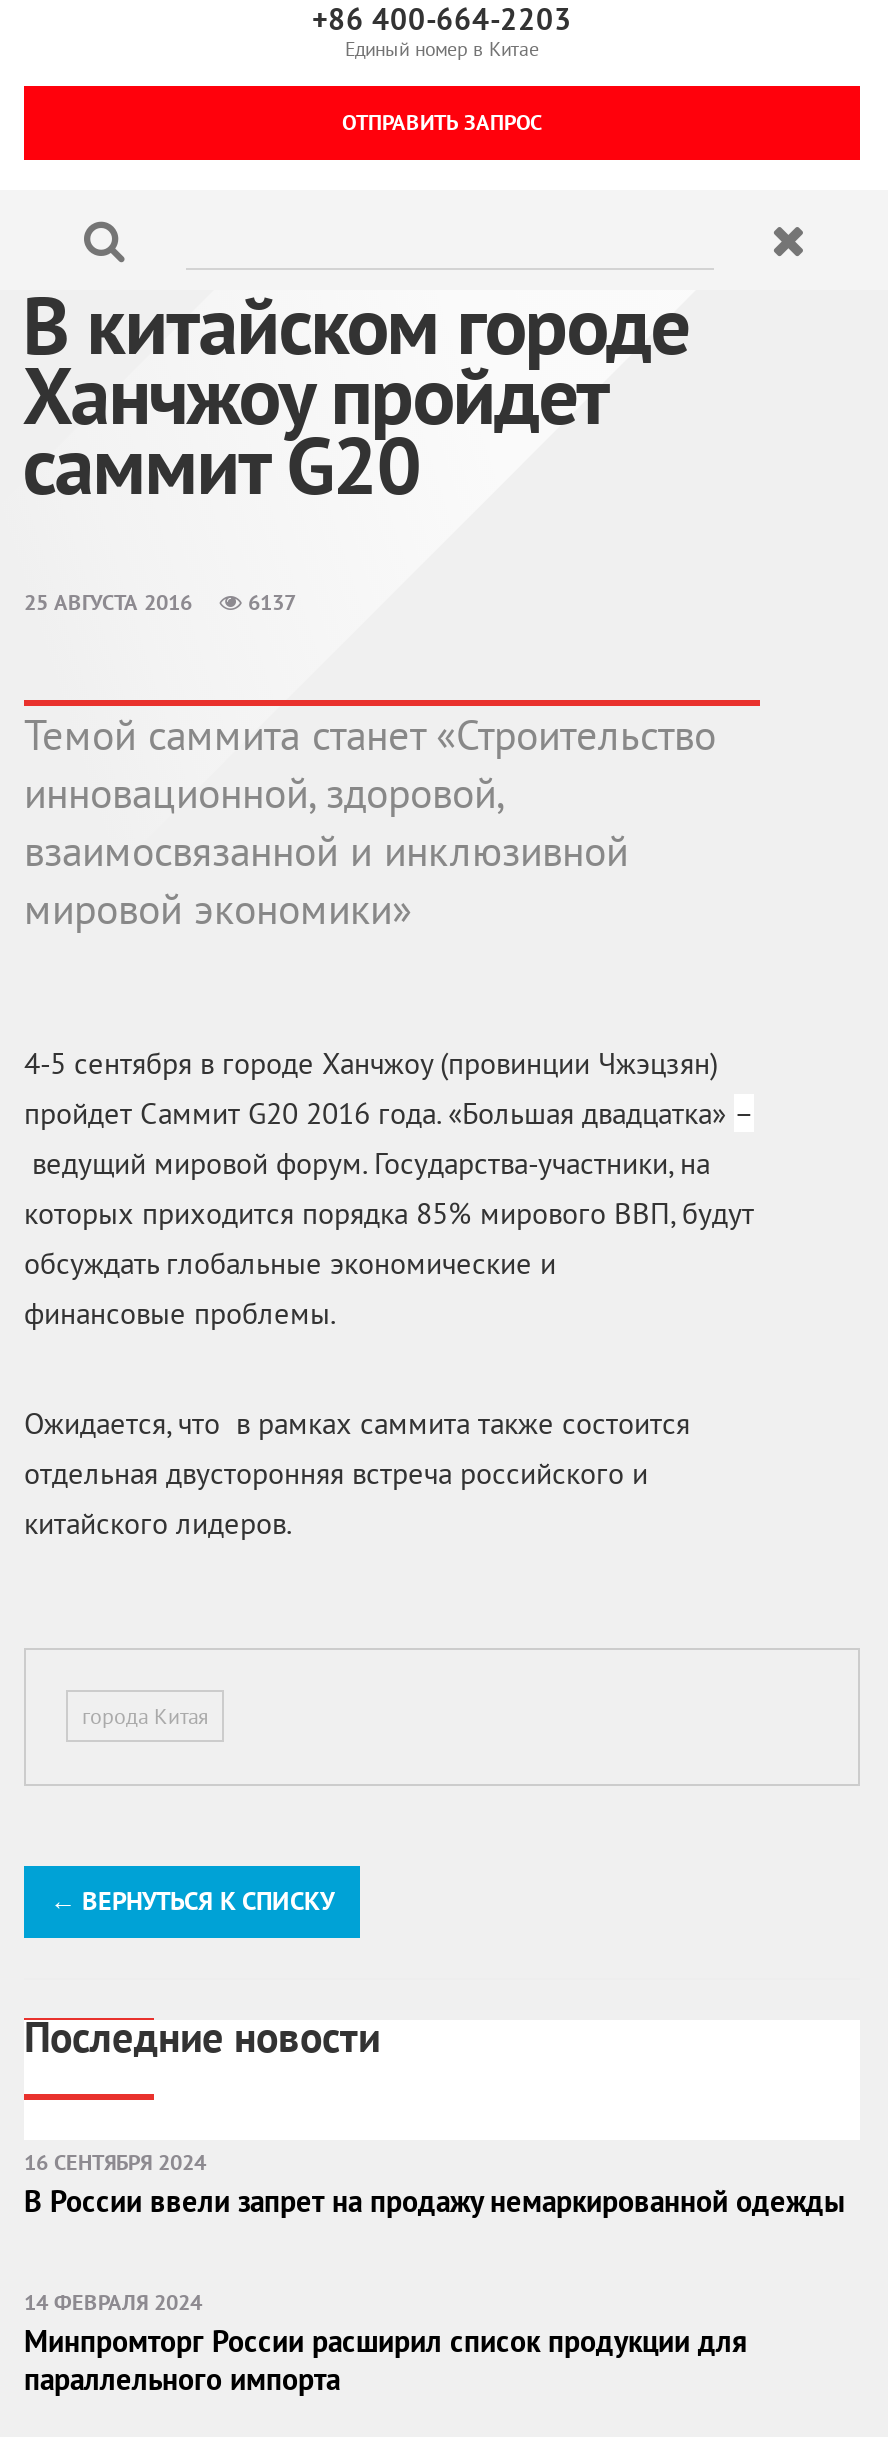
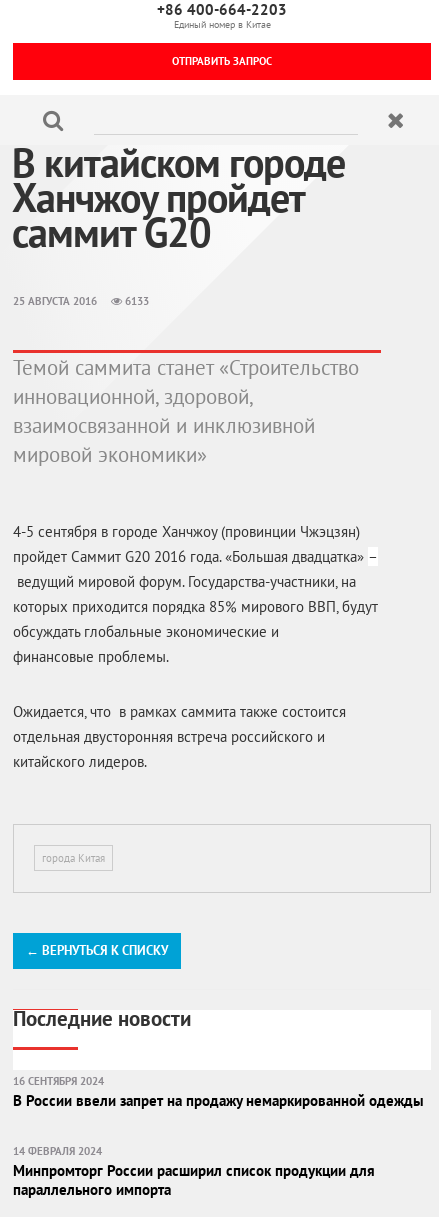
[24,589,296,617] 25 АВГУСТА 2016 6137 -> [13,294,149,308] 25 АВГУСТА 2016 6133

